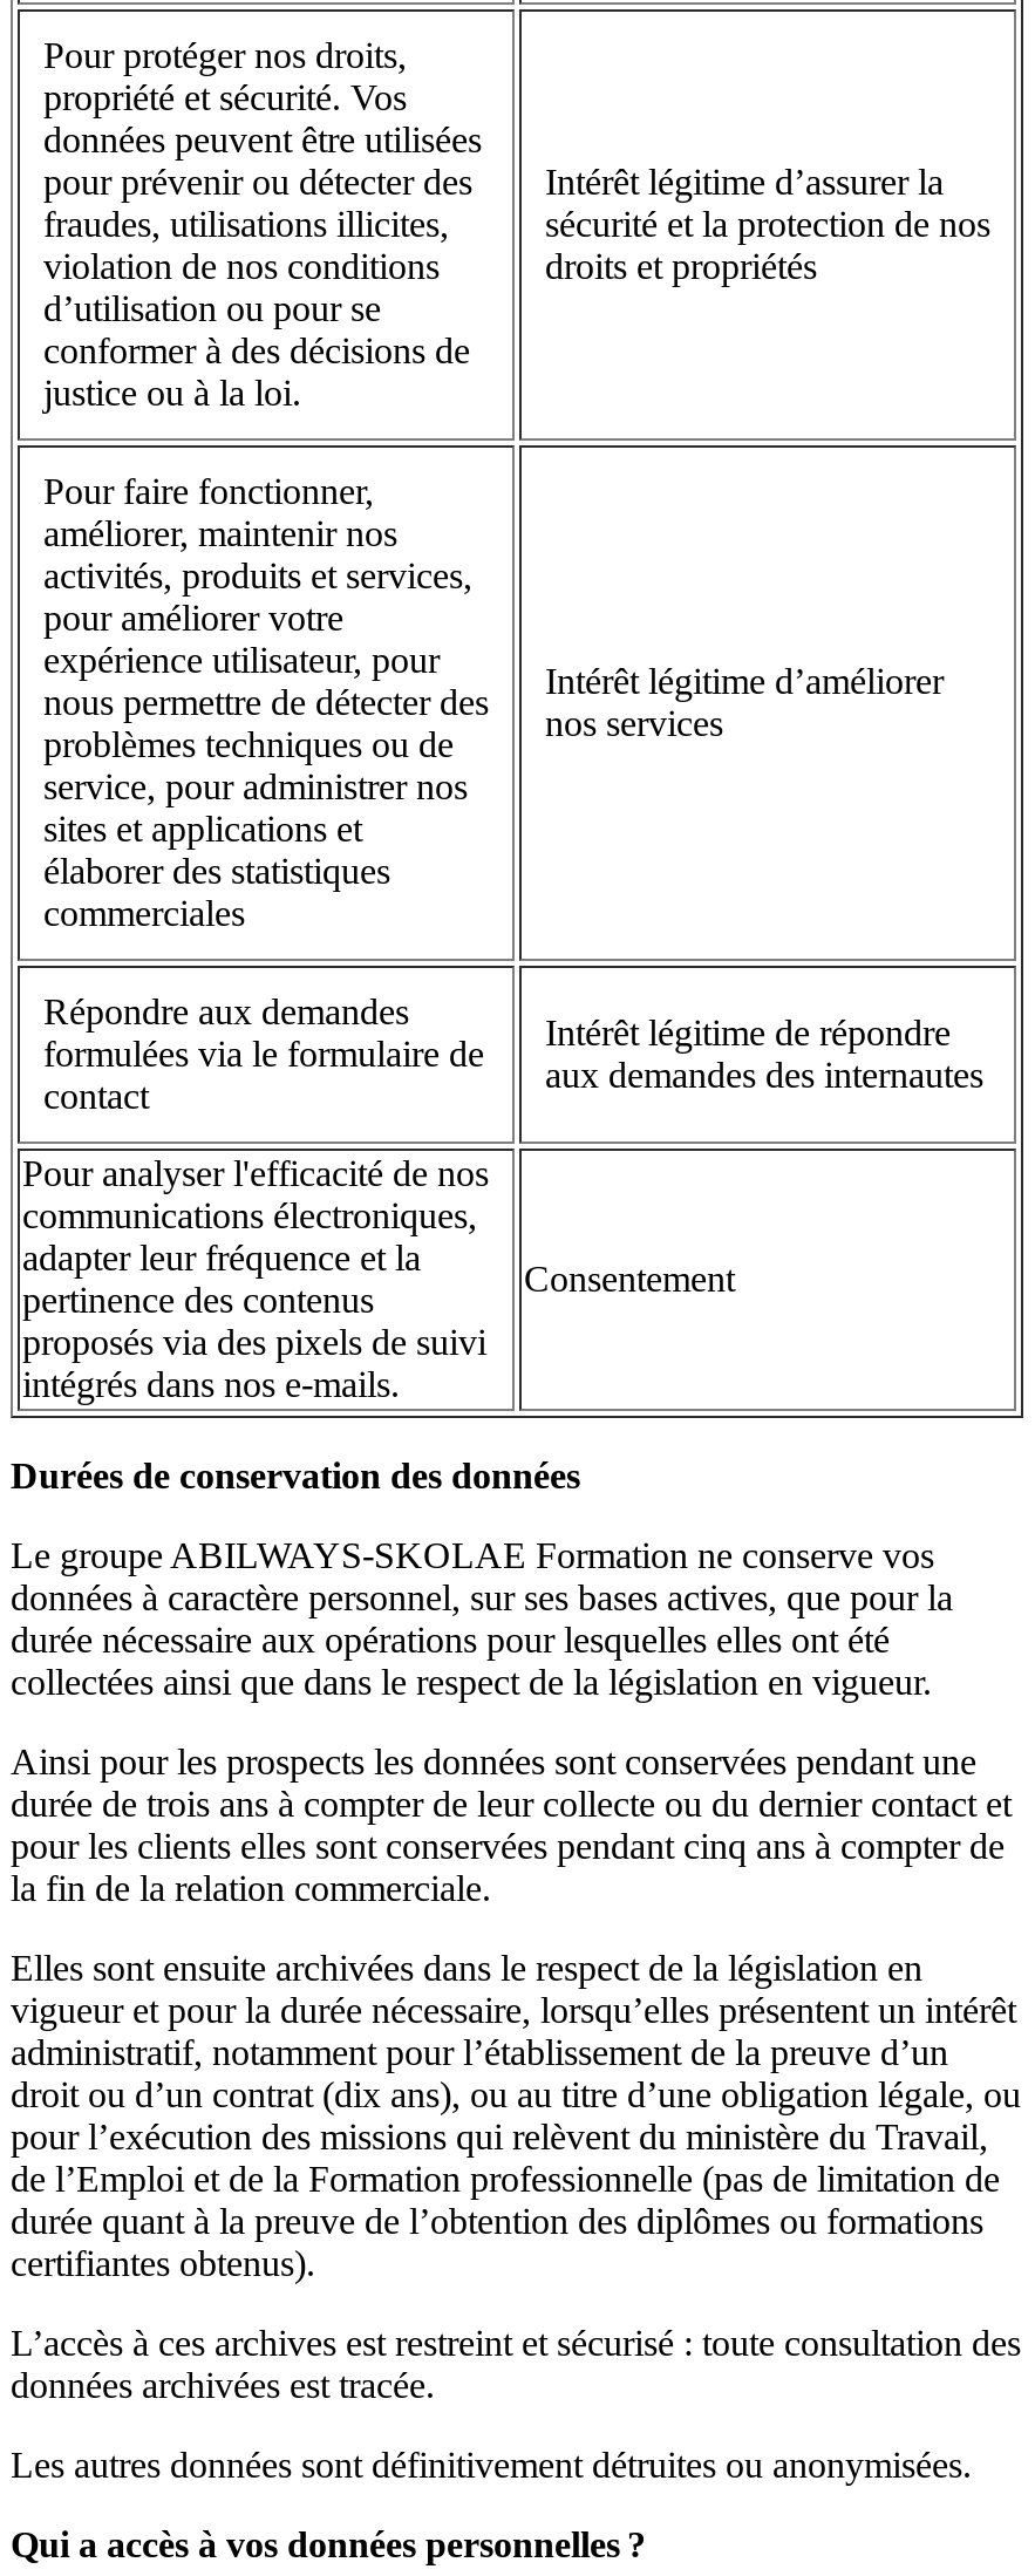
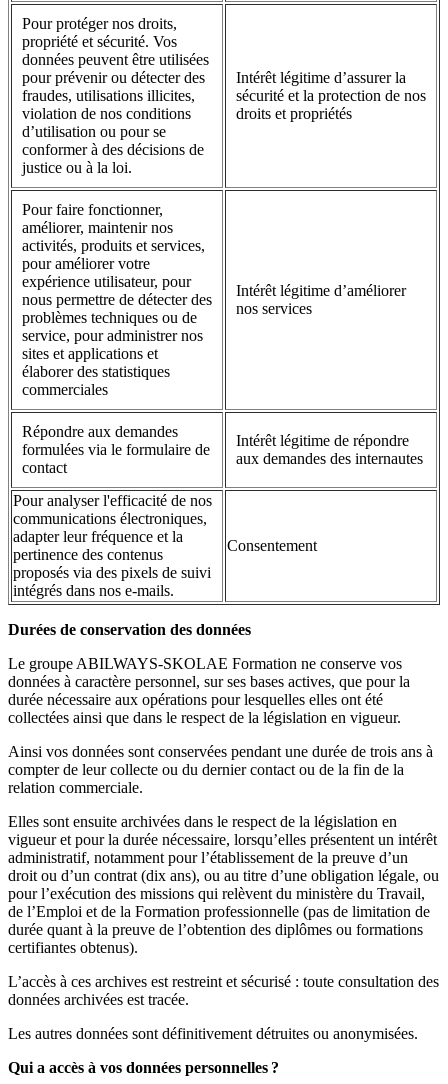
[11,1741,1012,1908] Ainsi pour les prospects les données sont conservées pendant une | durée de trois ans à compter de leur collecte ou du dernier contact et | pour les clients elles sont conservées pendant cinq ans à compter de | la fin de la relation commerciale. -> [8,743,433,796] Ainsi vos données sont conservées pendant une durée de trois ans à | compter de leur collecte ou du dernier contact ou de la fin de la | relation commerciale.

